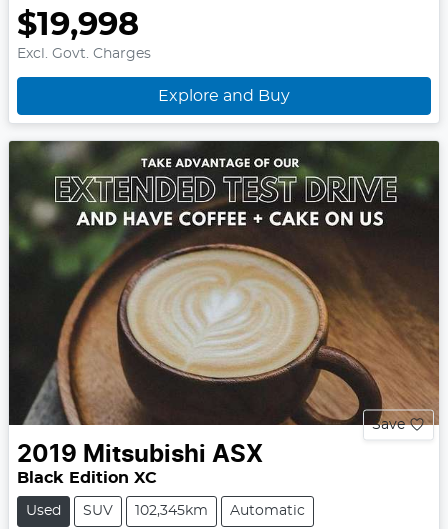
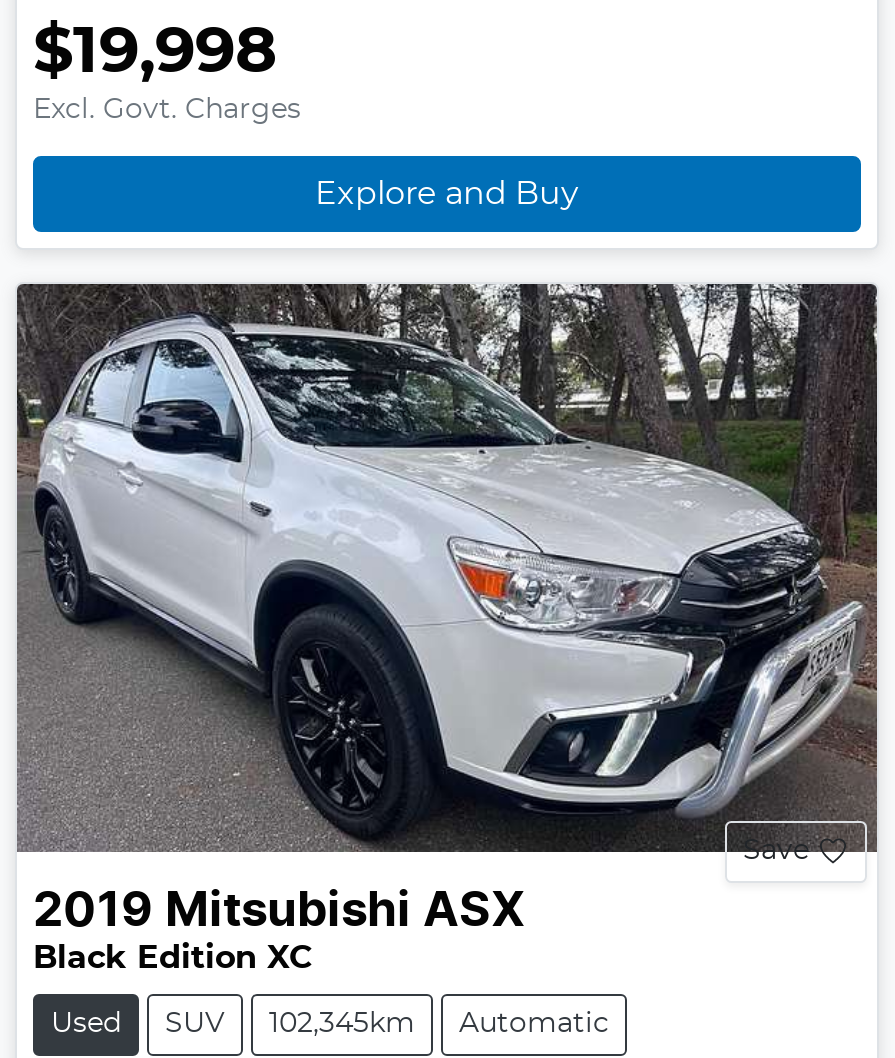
[9,140,439,425] [image] -> [17,284,877,852] [image]

